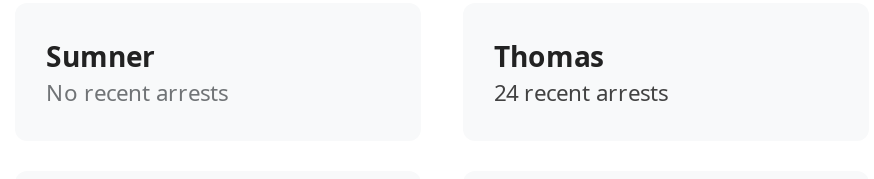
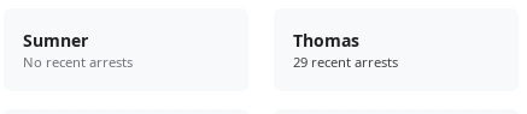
[494,77,668,107] 24 recent arrests -> [292,53,397,71] 29 recent arrests

